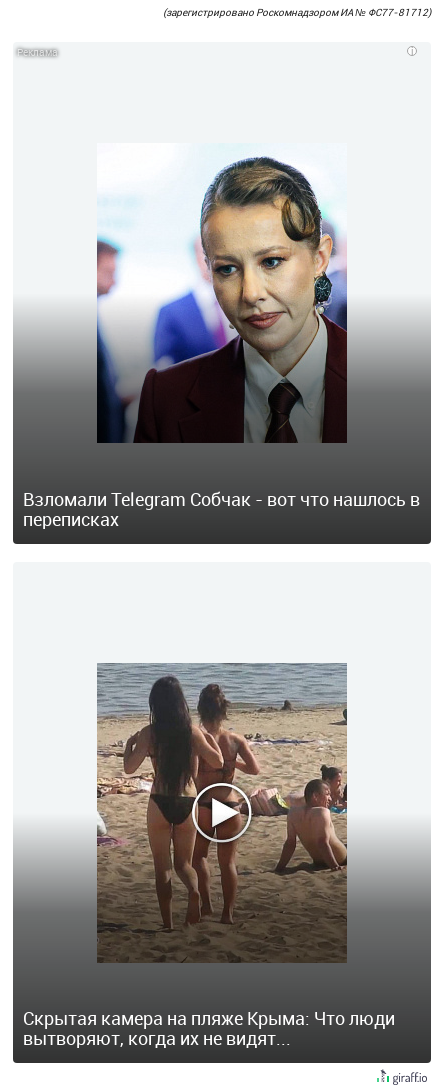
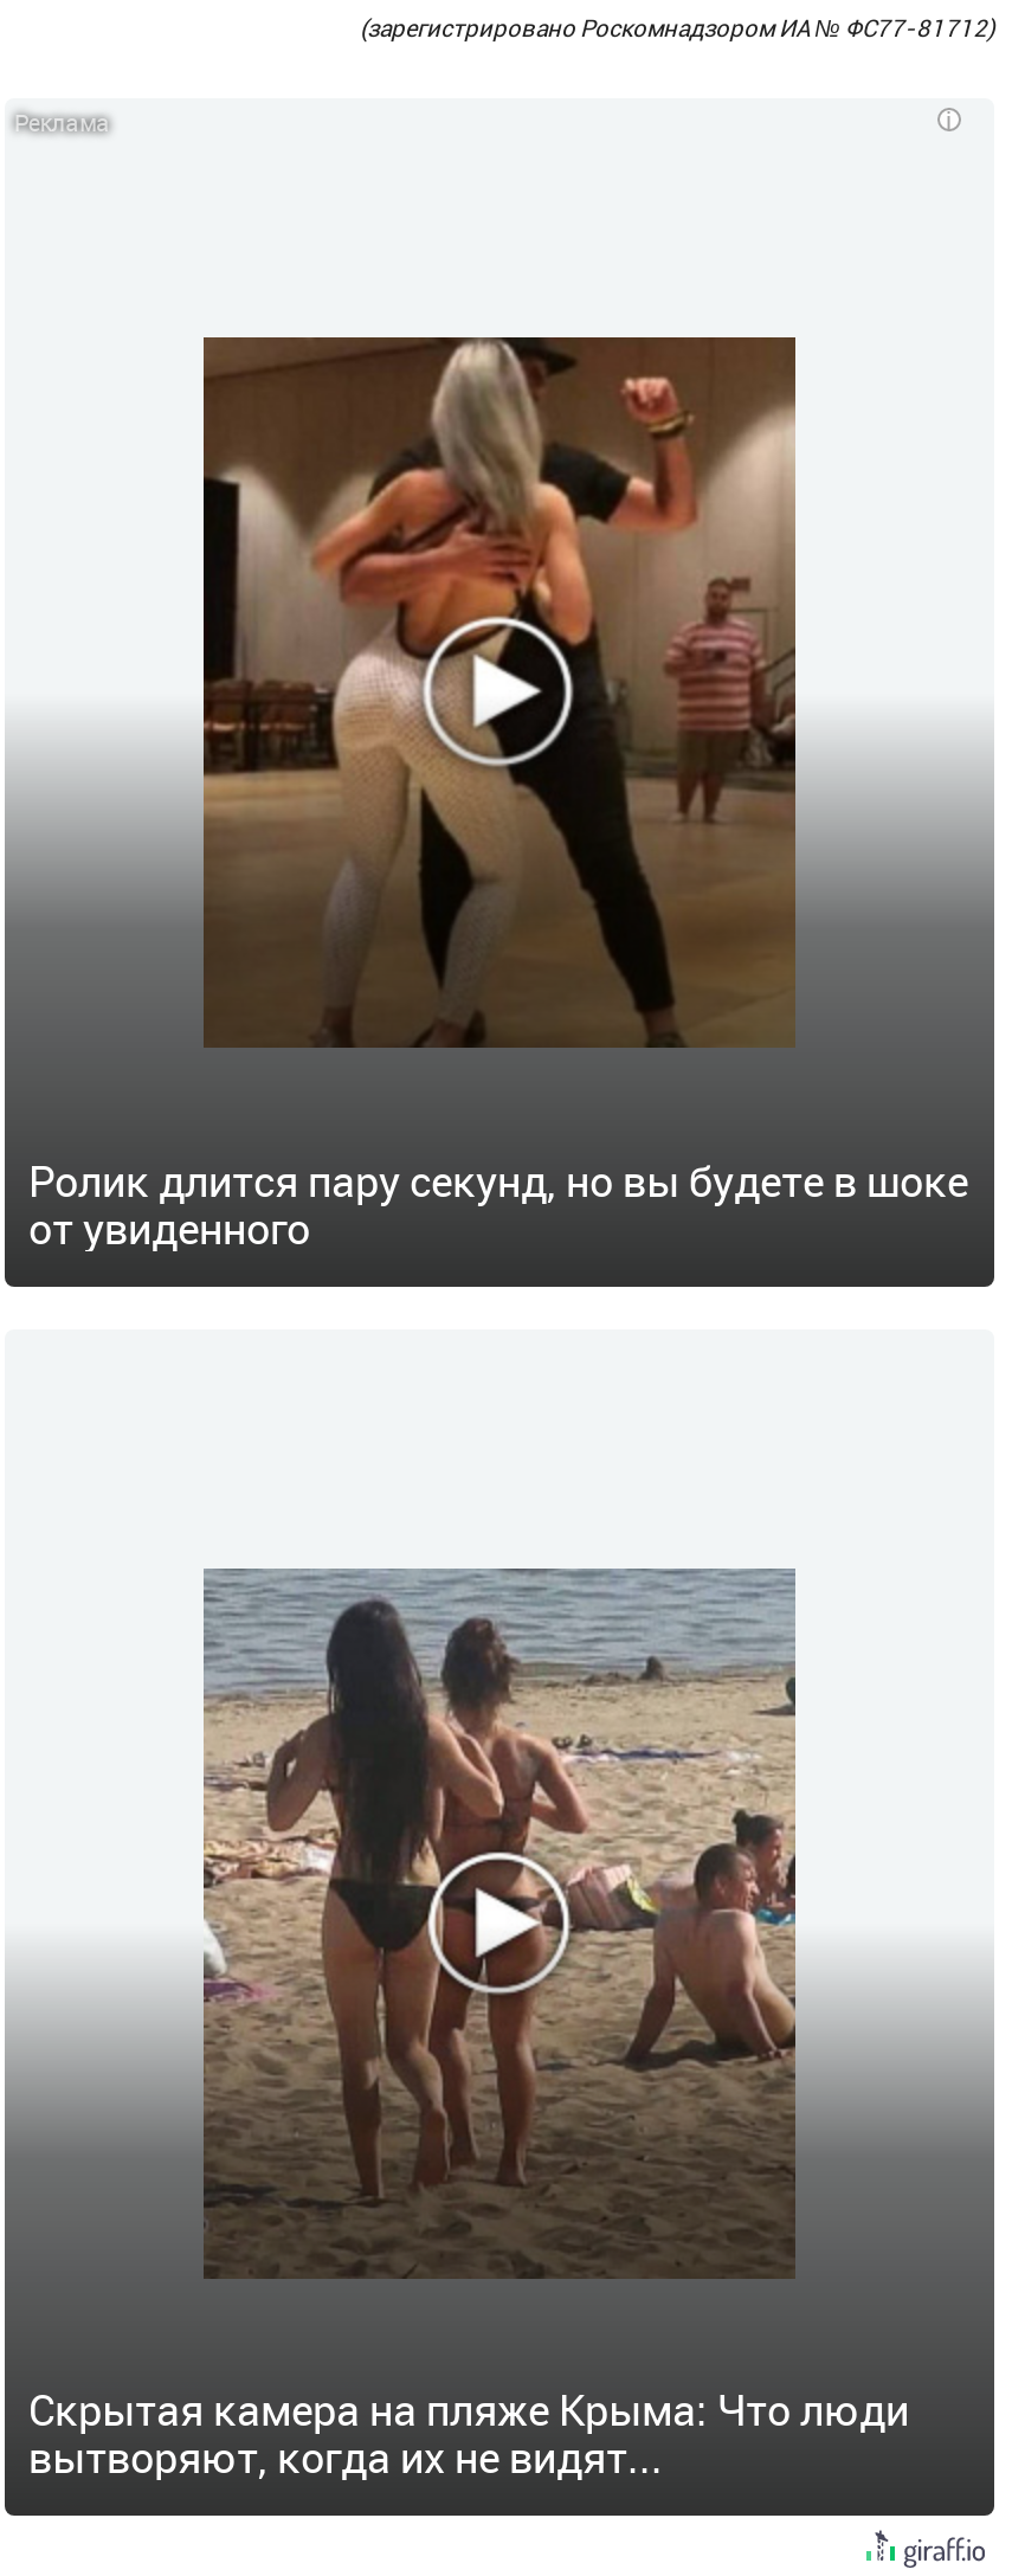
[96,143,348,443] [image] -> [201,335,798,1048] [image]
[23,487,420,531] Взломали Telegram Собчак - вот что нашлось в | переписках -> [28,1151,968,1256] Ролик длится пару секунд, но вы будете в шоке | от увиденного

